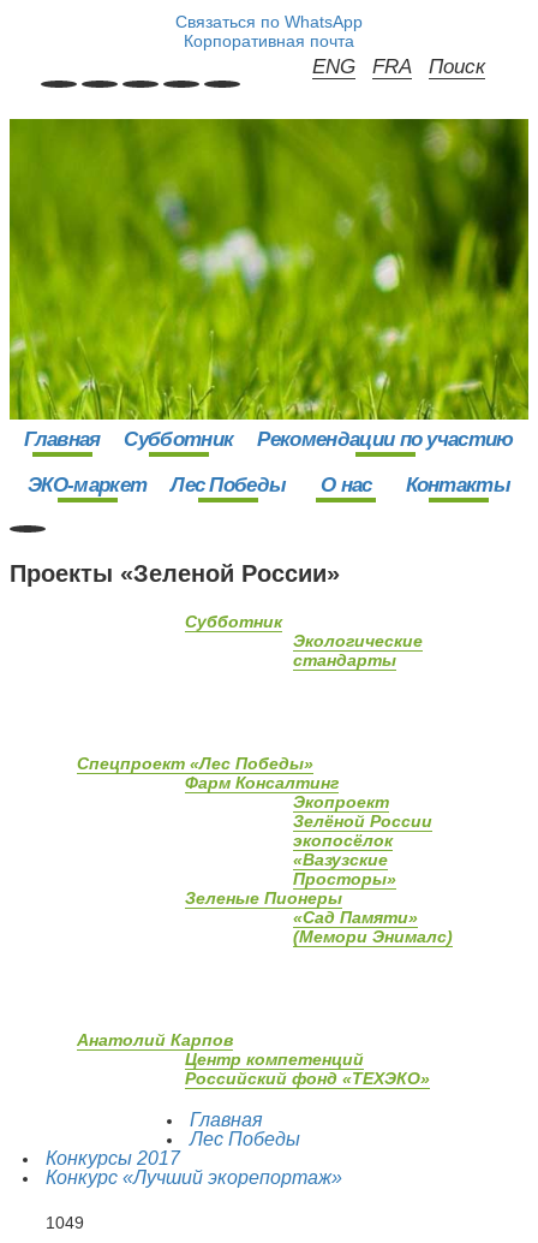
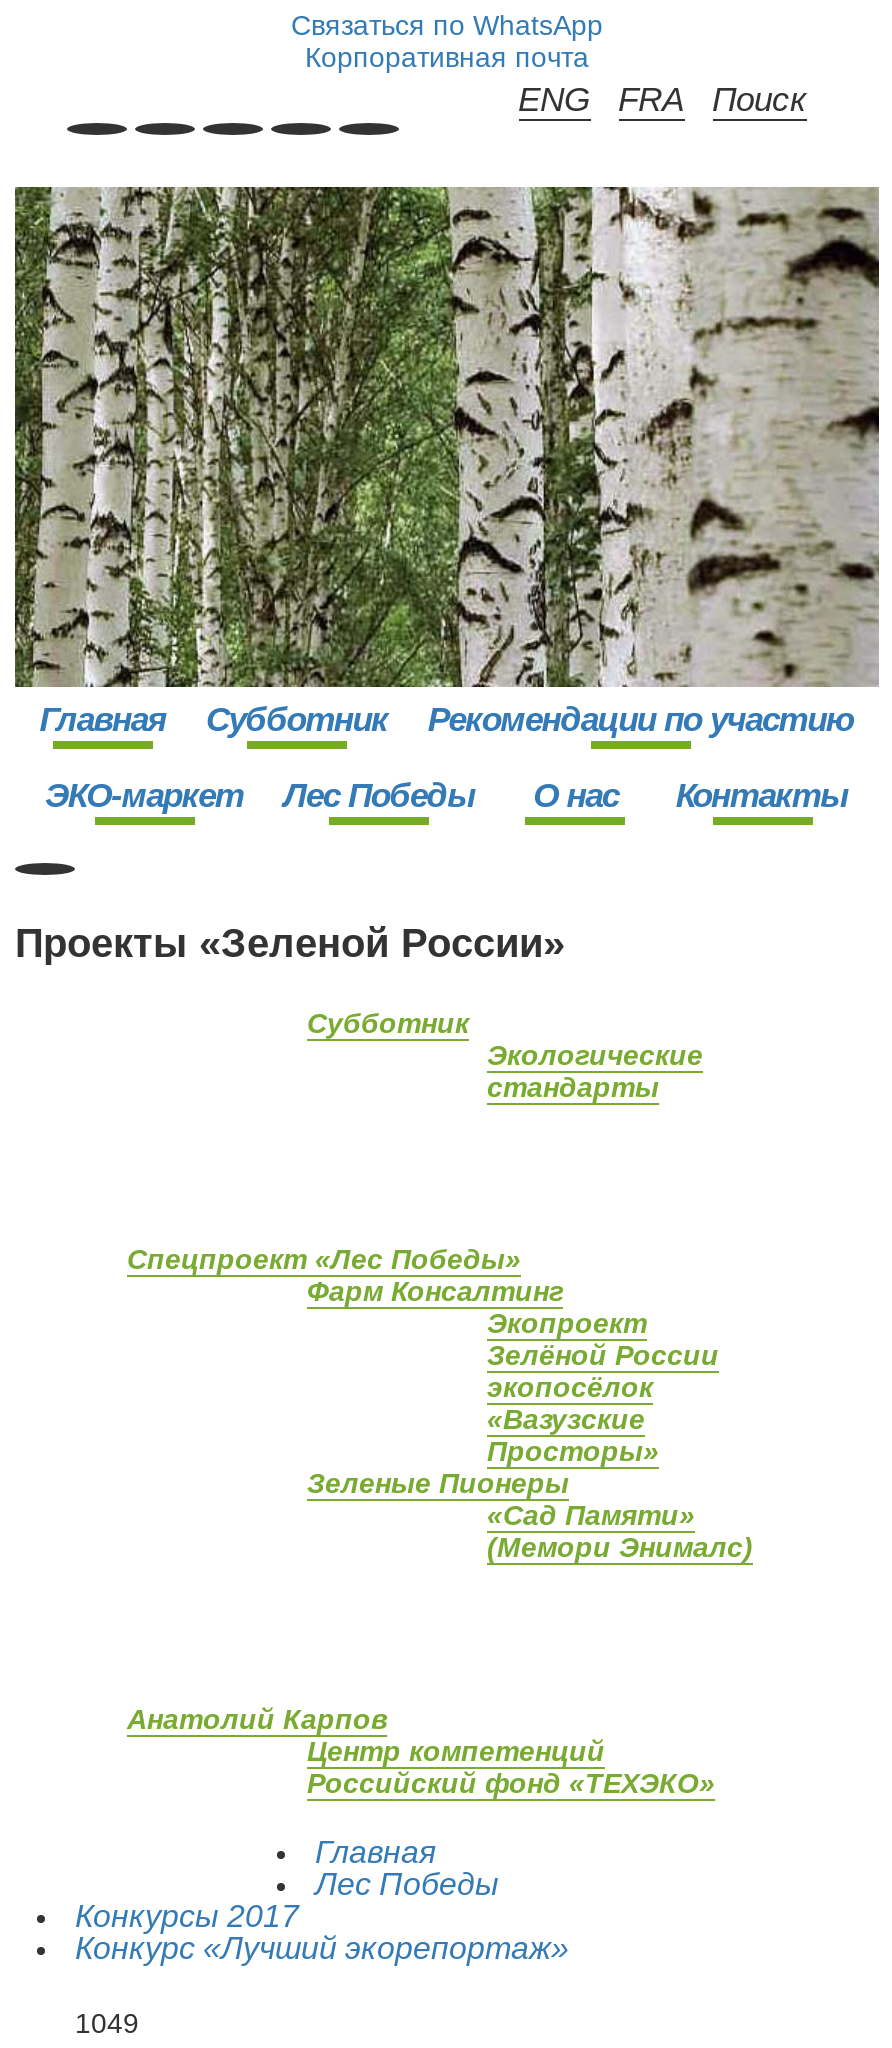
[8,118,530,421] [image] -> [13,185,881,689] [image]

